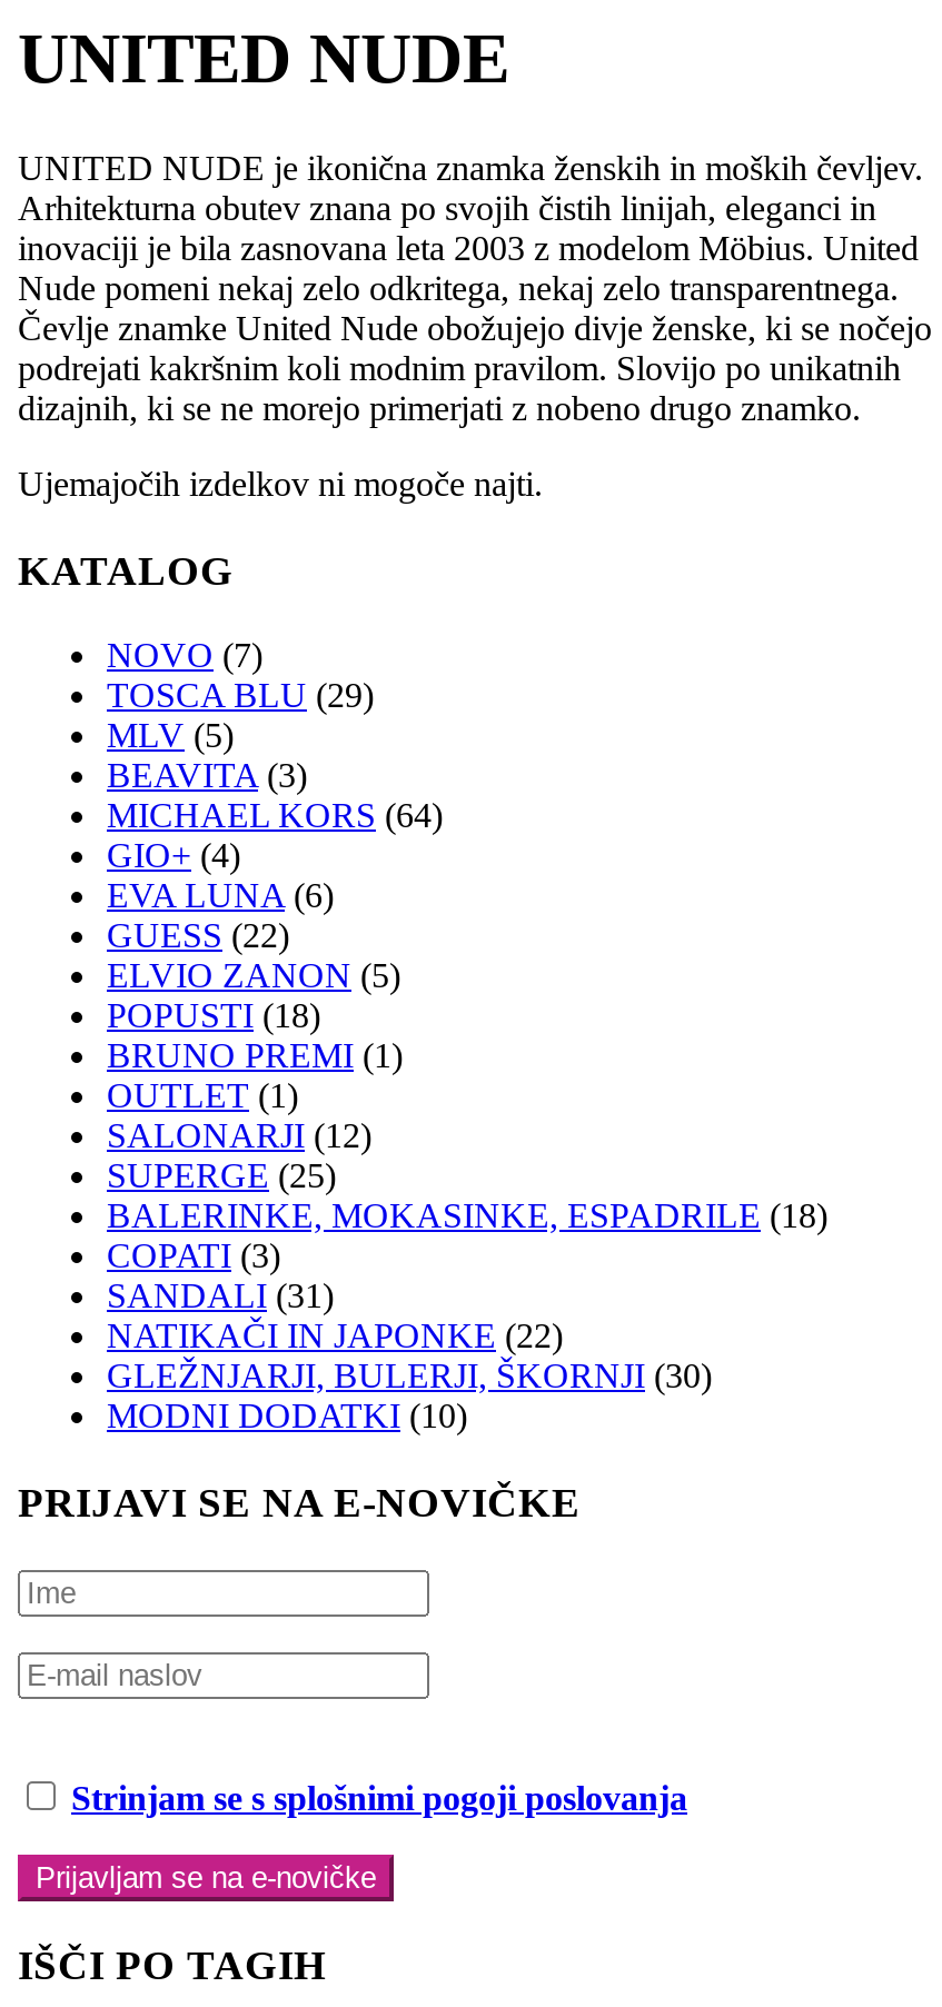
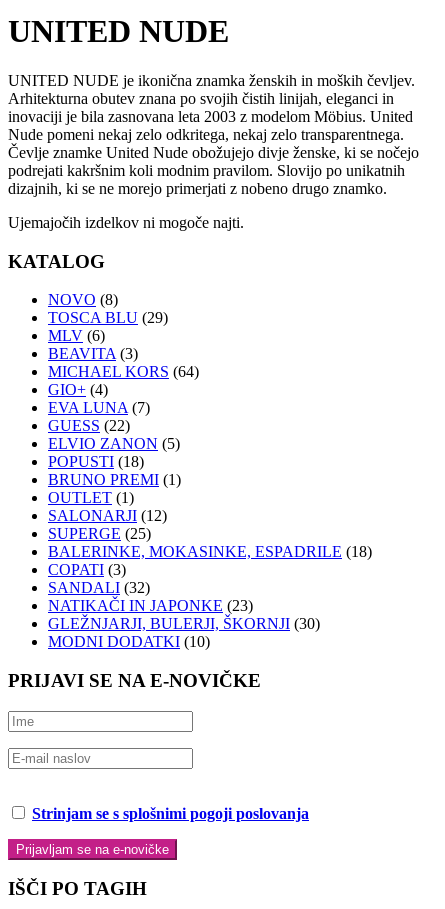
[107,637,262,674] NOVO (7) -> [48,291,118,308] NOVO (8)
[107,717,234,755] MLV (5) -> [48,327,105,344] MLV (6)
[107,877,334,915] EVA LUNA (6) -> [48,399,150,416] EVA LUNA (7)
[107,1277,334,1315] SANDALI (31) -> [48,579,150,596] SANDALI (32)
[107,1317,563,1355] NATIKAČI IN JAPONKE (22) -> [48,597,253,614] NATIKAČI IN JAPONKE (23)

